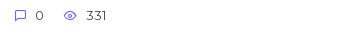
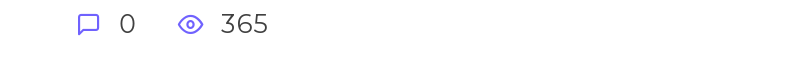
[86,8,106,23] 331 -> [221,9,267,39] 365

